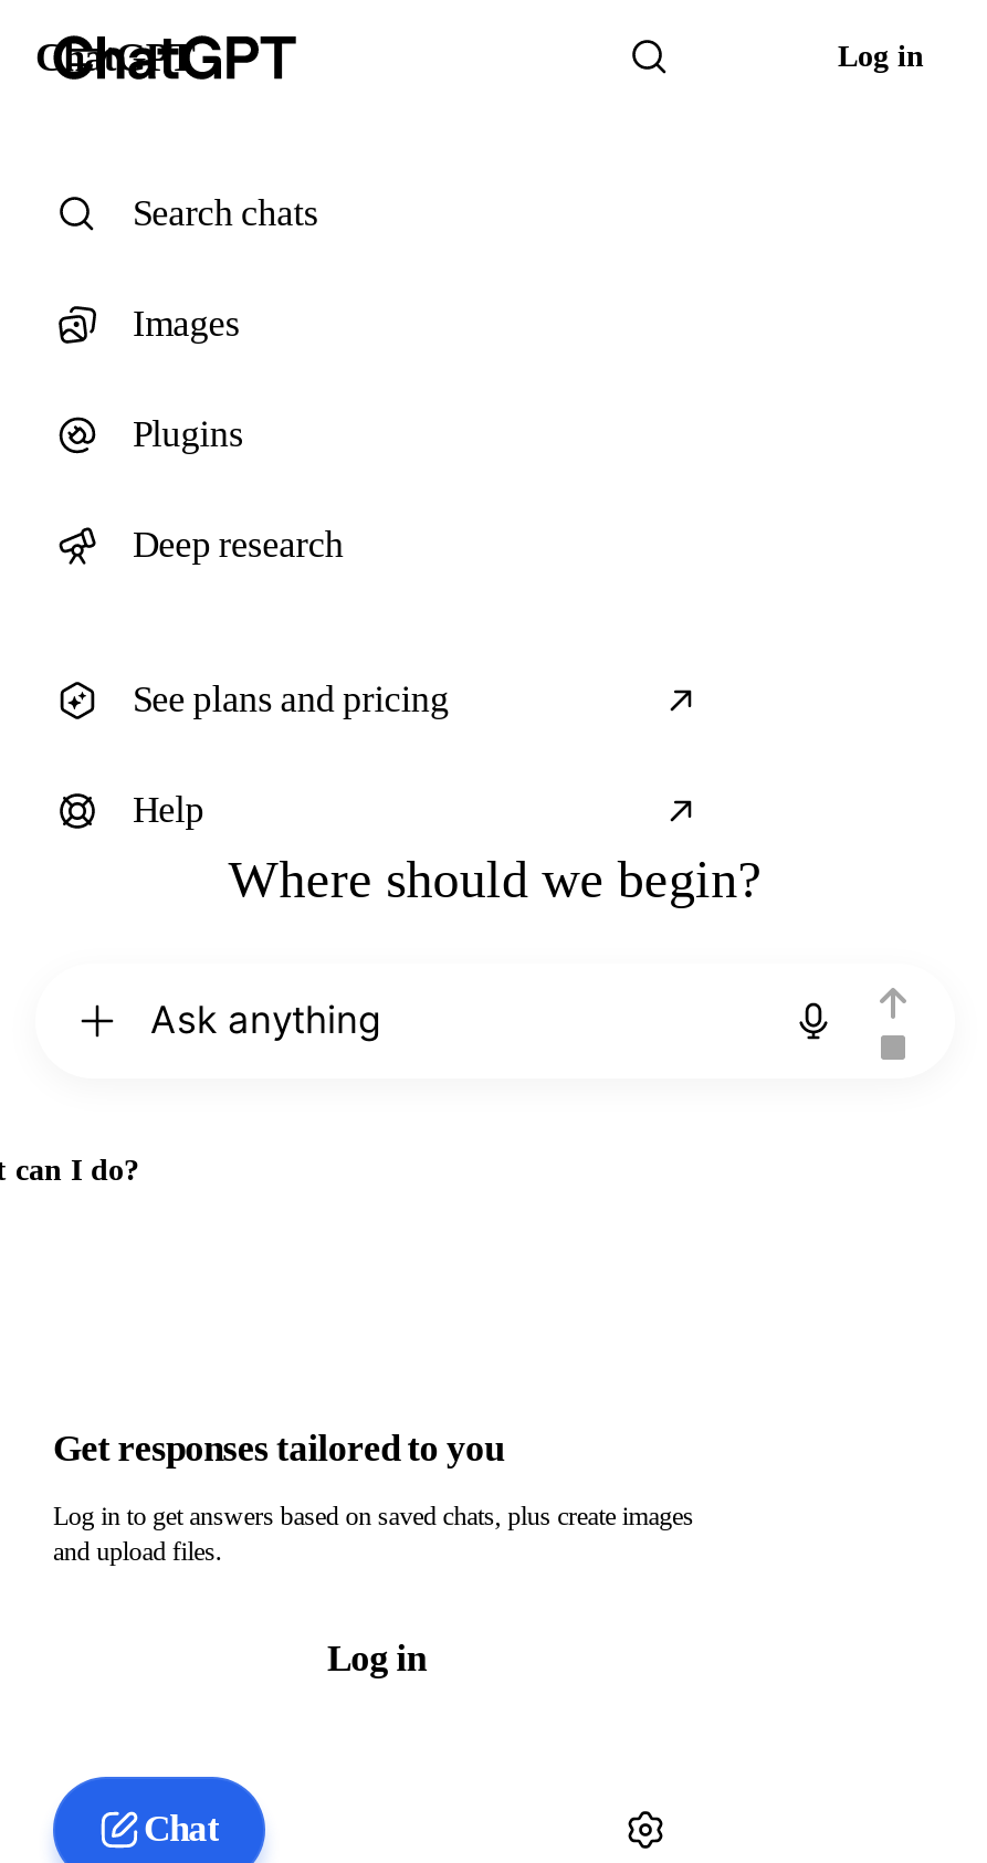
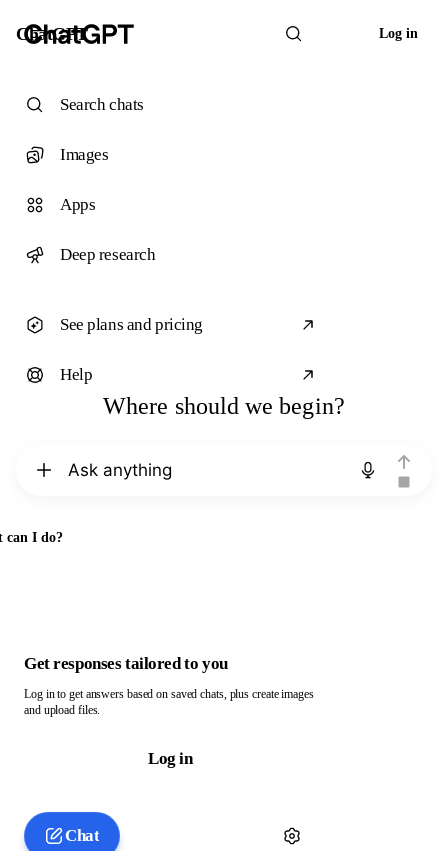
[133,413,243,455] Plugins -> [60,195,95,214] Apps

